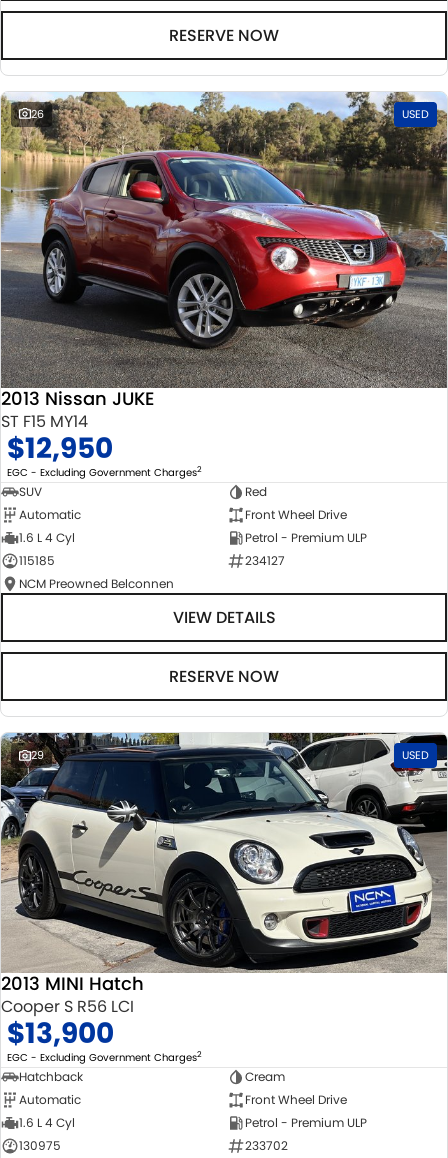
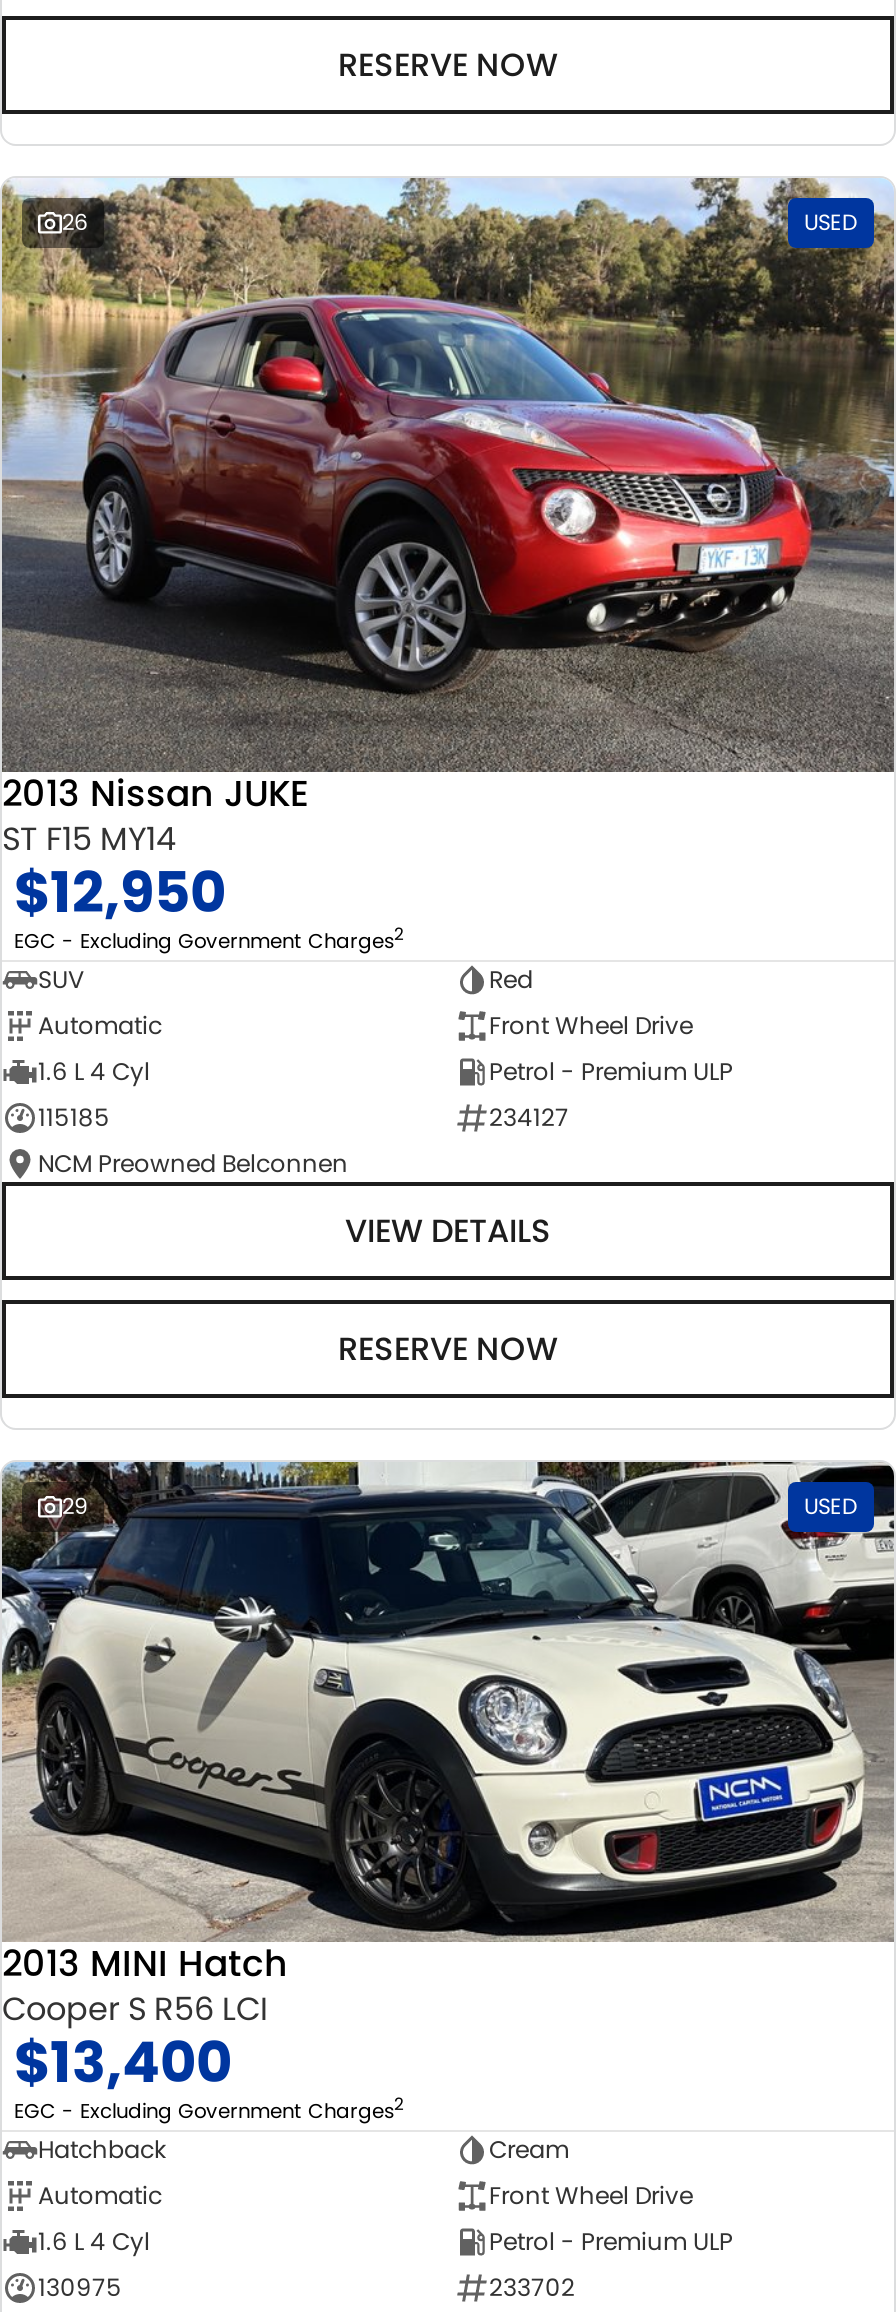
[7,1014,114,1053] $13,900 -> [14,2024,232,2102] $13,400

